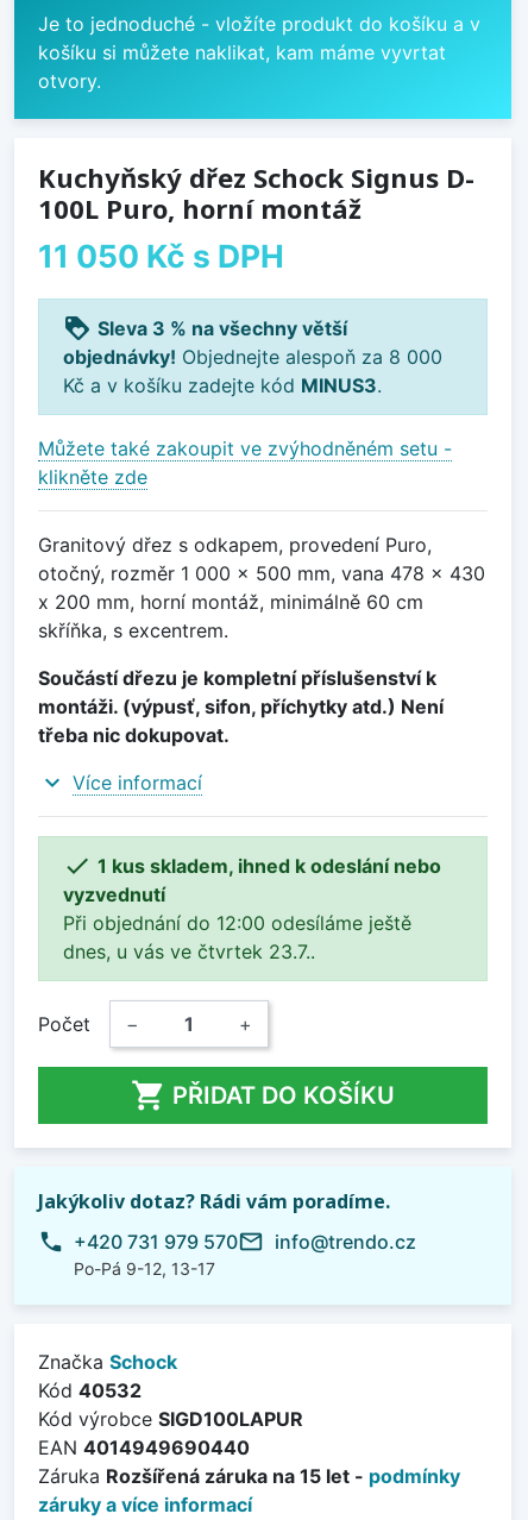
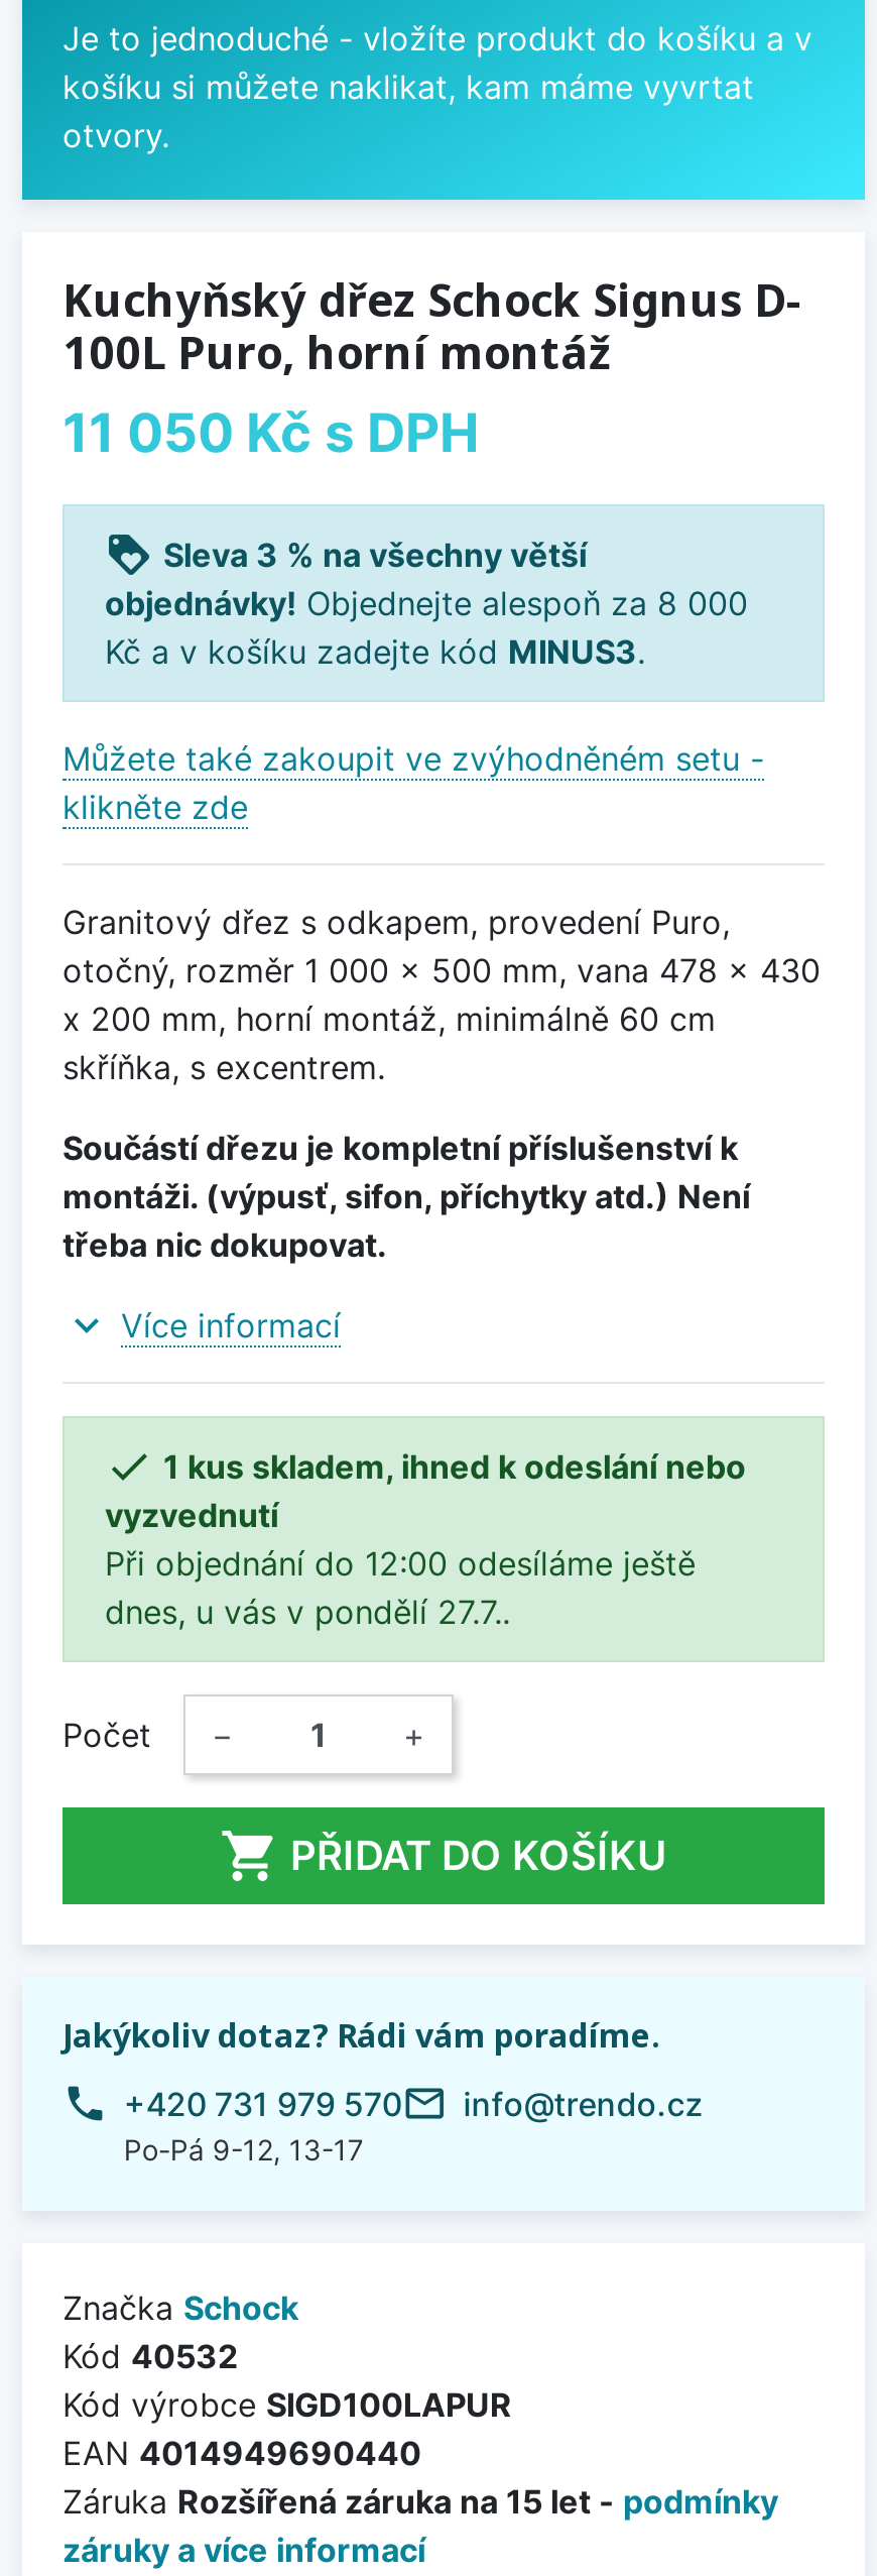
[63,939,315,963] dnes, u vás ve čtvrtek 23.7.. -> [105,1591,510,1632] dnes, u vás v pondělí 27.7..

